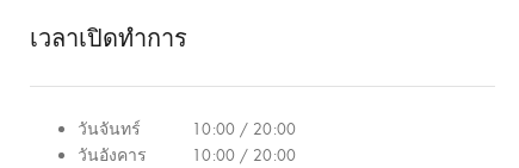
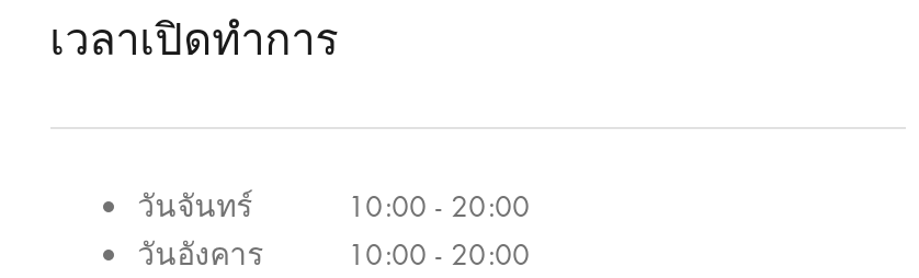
[192,118,296,139] 10:00 / 20:00 -> [348,186,530,225] 10:00 - 20:00
[192,144,296,166] 10:00 / 20:00 -> [348,234,530,274] 10:00 - 20:00

